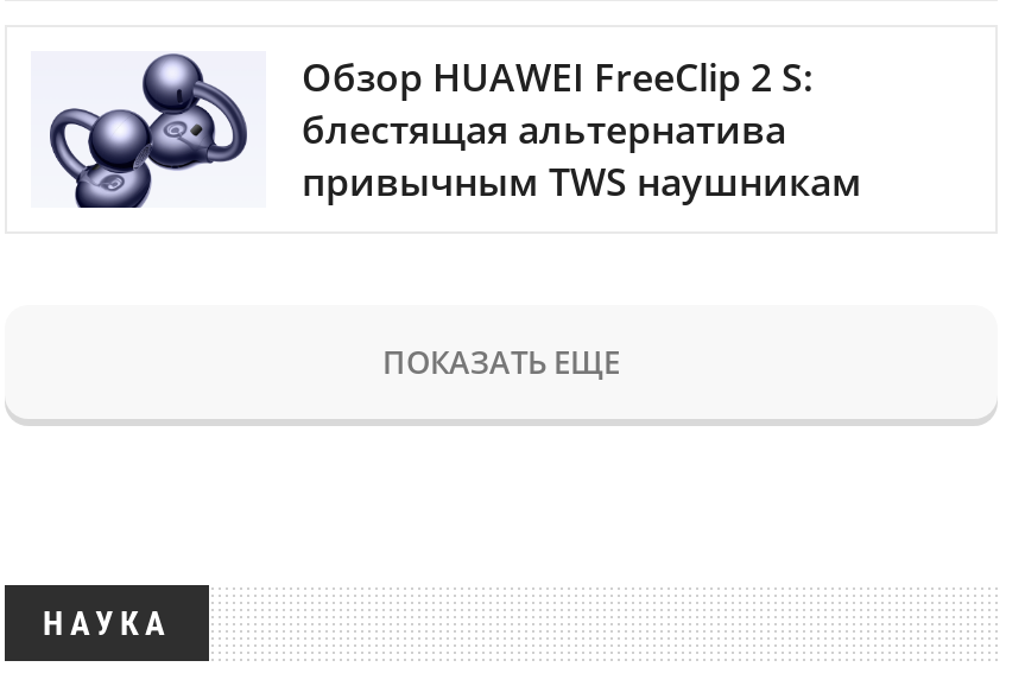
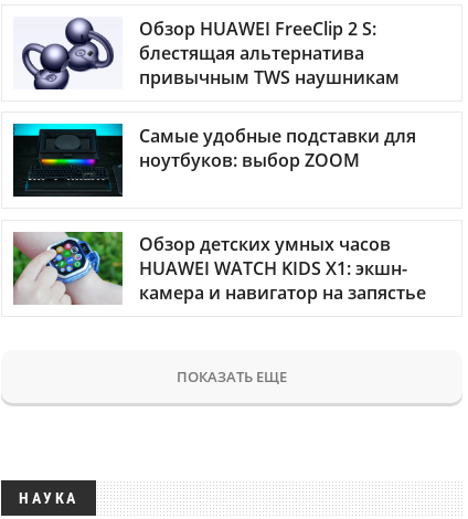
none -> [12,123,426,304] [image] | Самые удобные подставки для | ноутбуков: выбор ZOOM | Обзор детских умных часов | HUAWEI WATCH KIDS X1: экшн- | камера и навигатор на запястье
none -> [12,231,124,306] [image]

